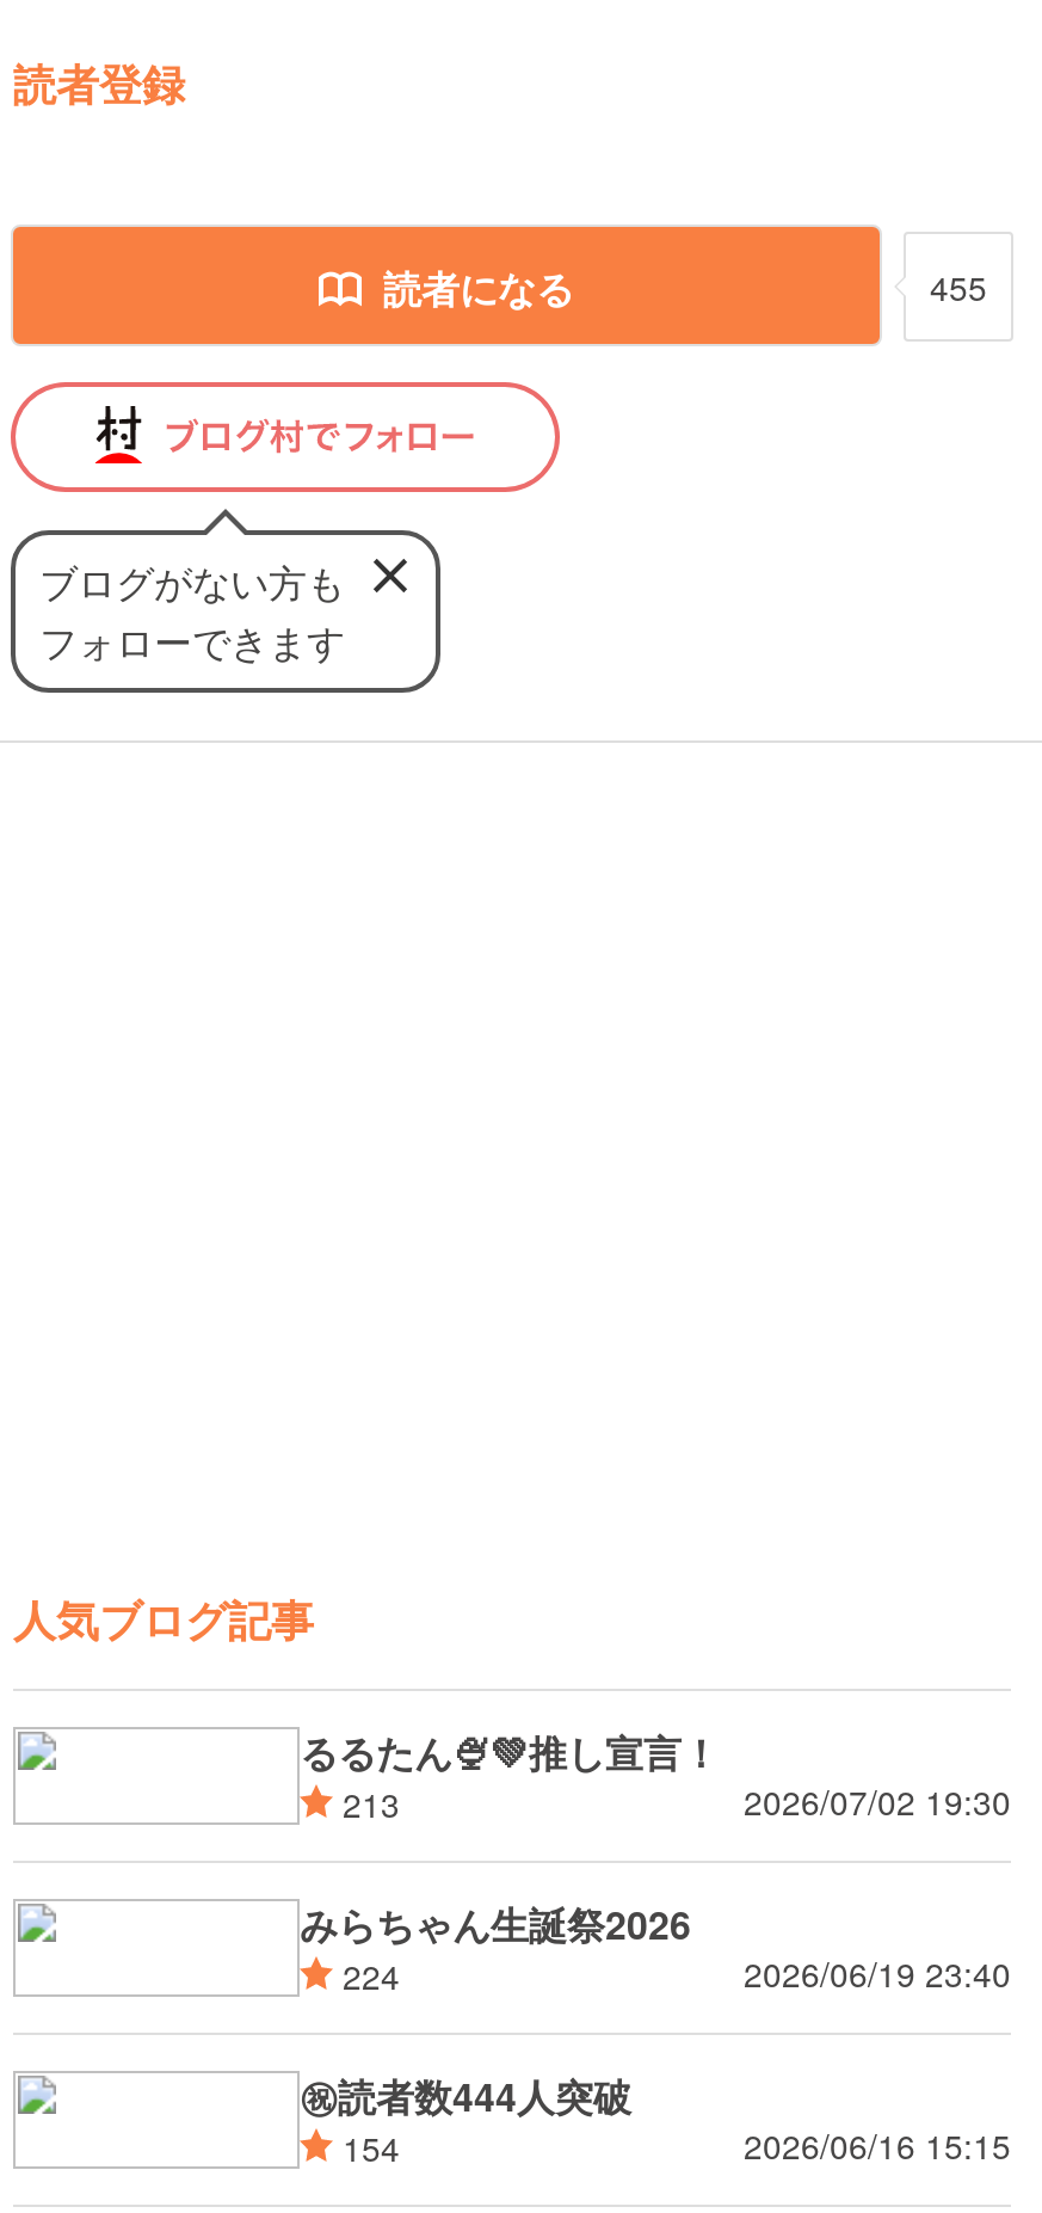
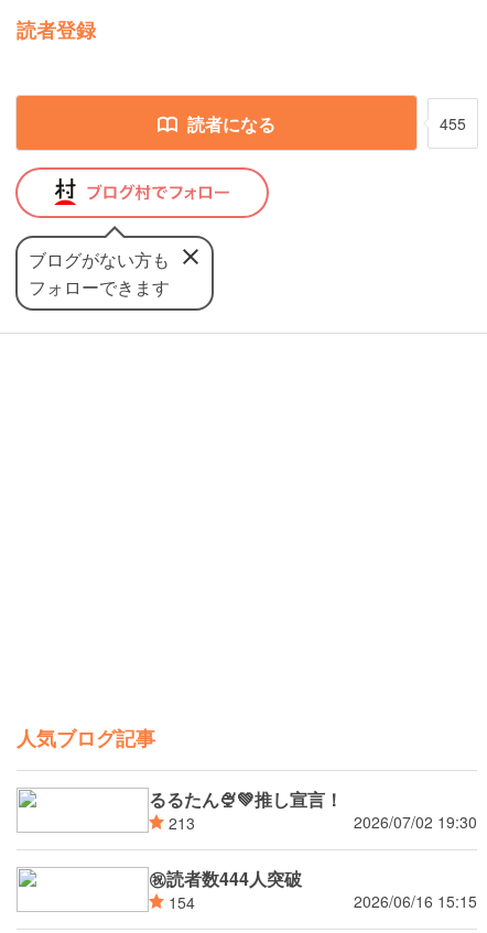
[300,1897,1011,1999] みらちゃん生誕祭2026 | 224 | 2026/06/19 23:40 -> none

